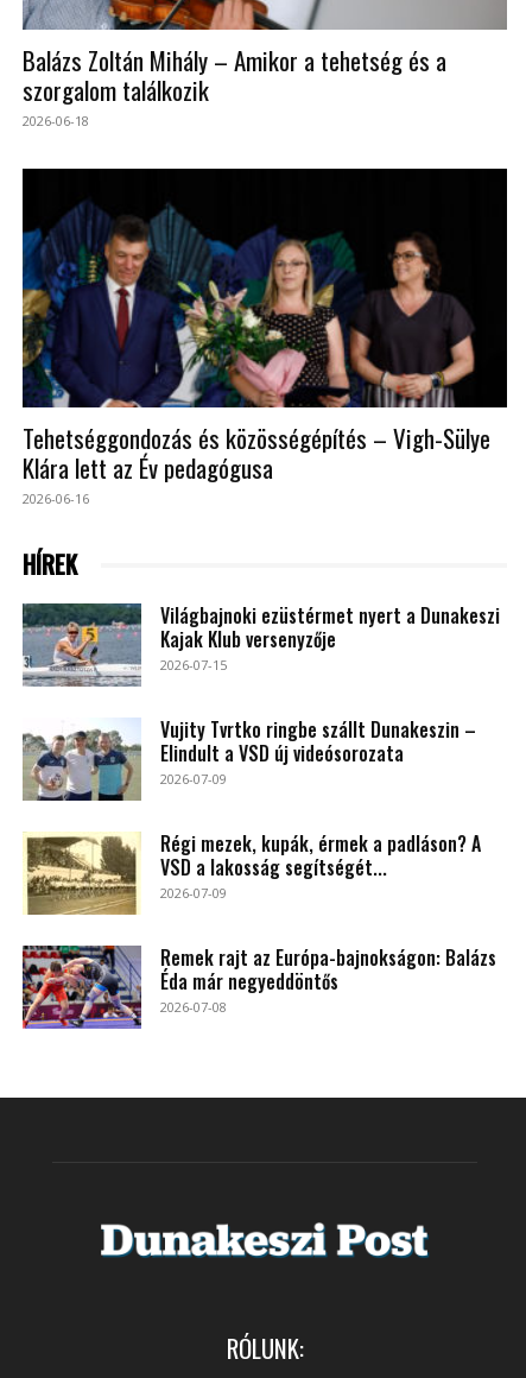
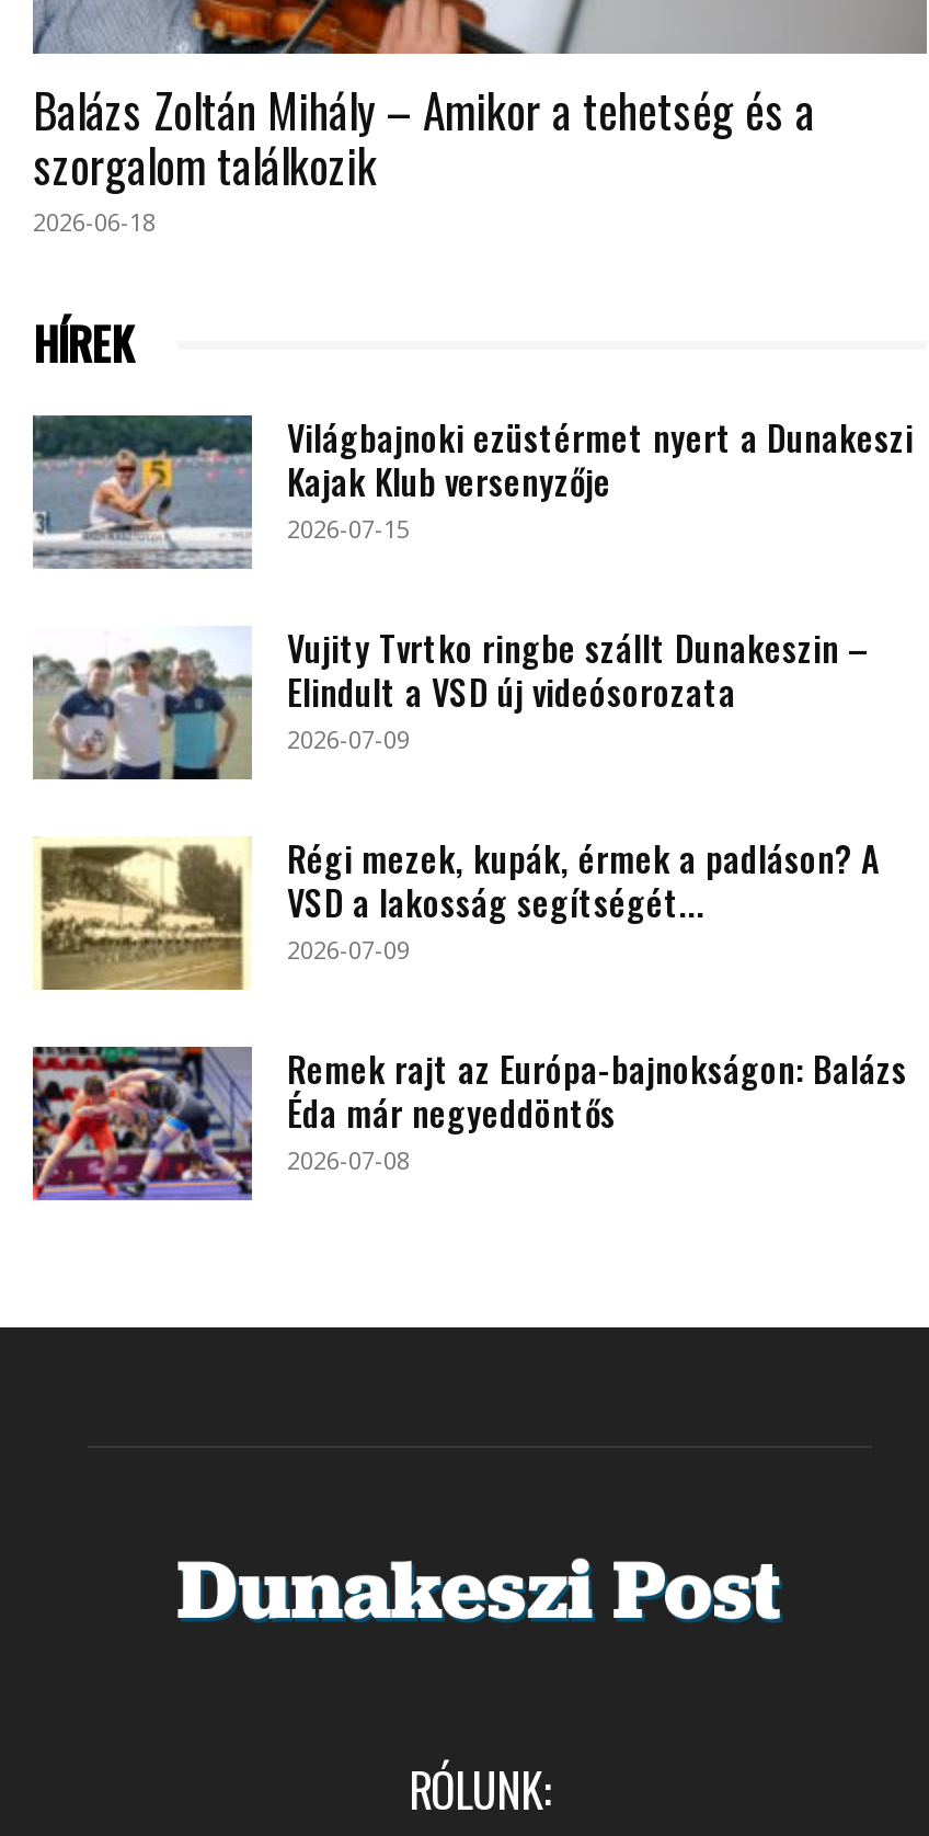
[21,167,507,508] [image] | Tehetséggondozás és közösségépítés – Vigh-Sülye | Klára lett az Év pedagógusa | 2026-06-16 -> none

